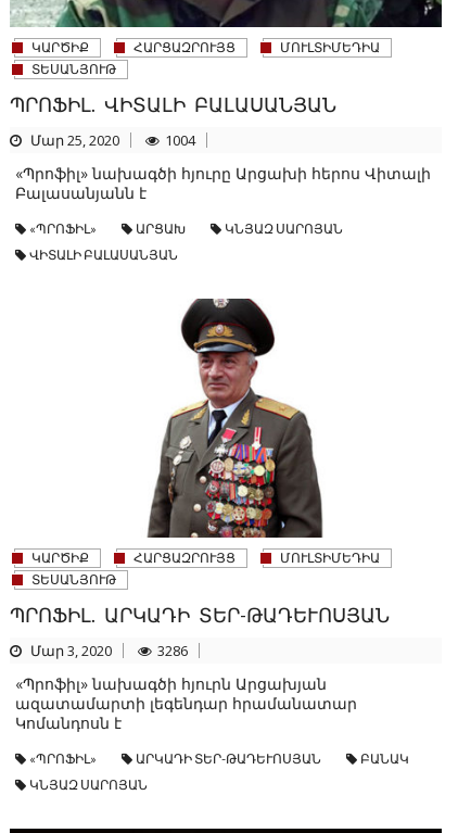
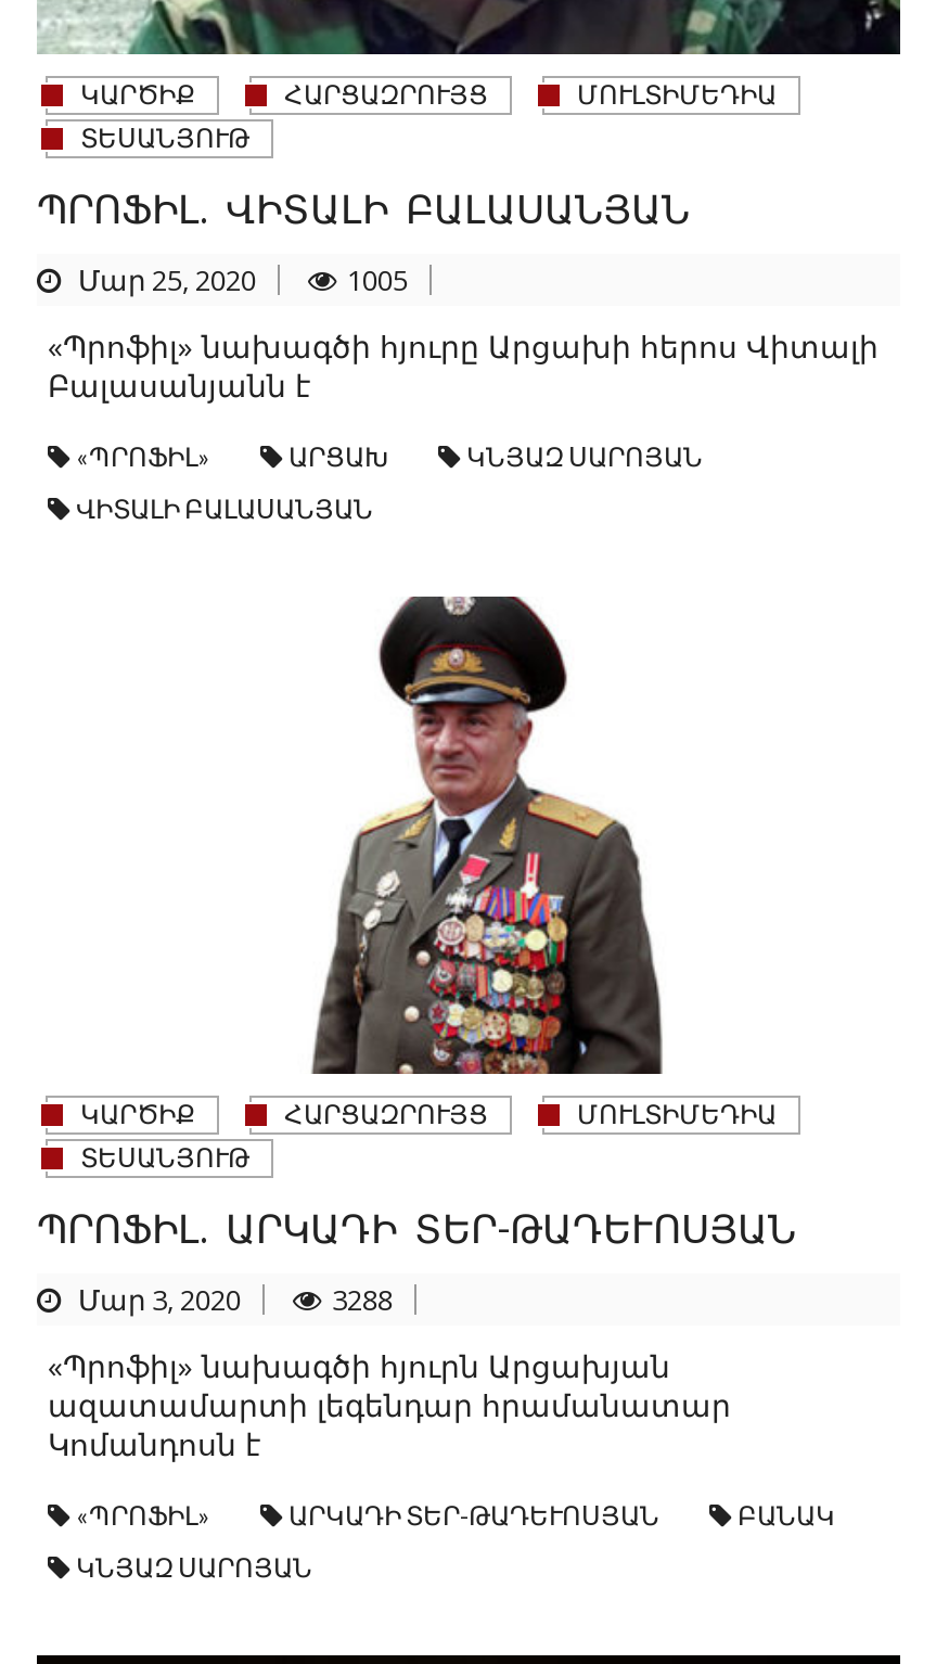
[165,130,195,150] 1004 -> [347,260,408,299] 1005
[157,641,188,660] 3286 -> [332,1280,393,1319] 3288

